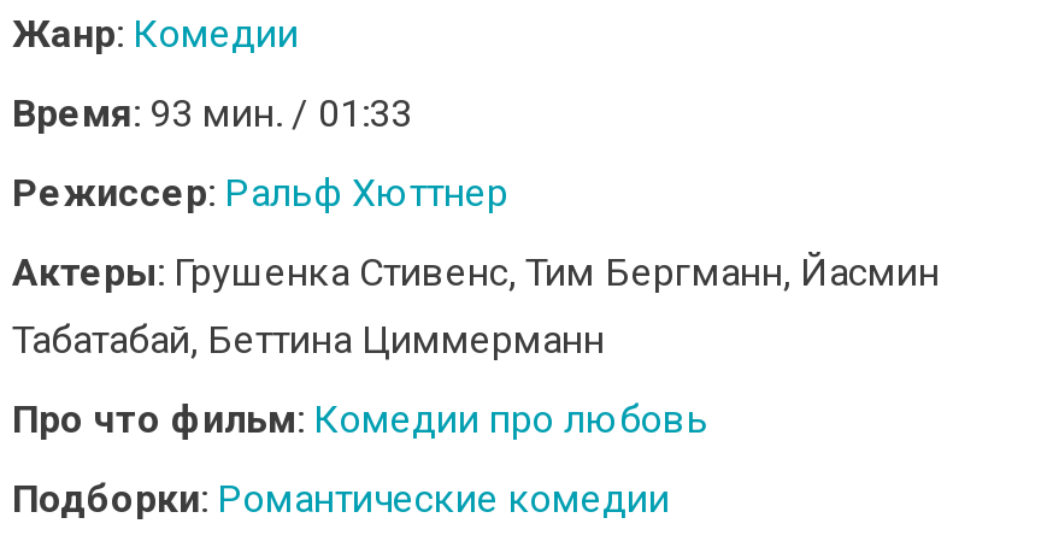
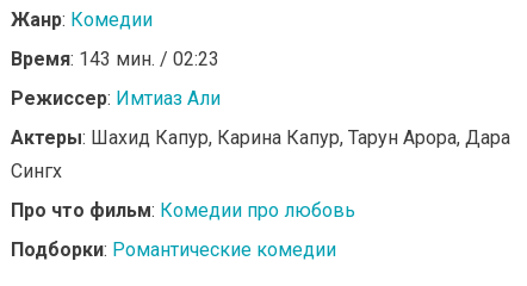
[12,91,412,137] Время: 93 мин. / 01:33 -> [11,47,219,70] Время: 143 мин. / 02:23
[12,171,508,216] Режиссер: Ральф Хюттнер -> [11,87,221,109] Режиссер: Имтиаз Али
[12,250,940,296] Актеры: Грушенка Стивенс, Тим Бергманн, Йасмин -> [11,126,510,149] Актеры: Шахид Капур, Карина Капур, Тарун Арора, Дара
[12,318,605,363] Табатабай, Беттина Циммерманн -> [11,159,62,182] Сингх

